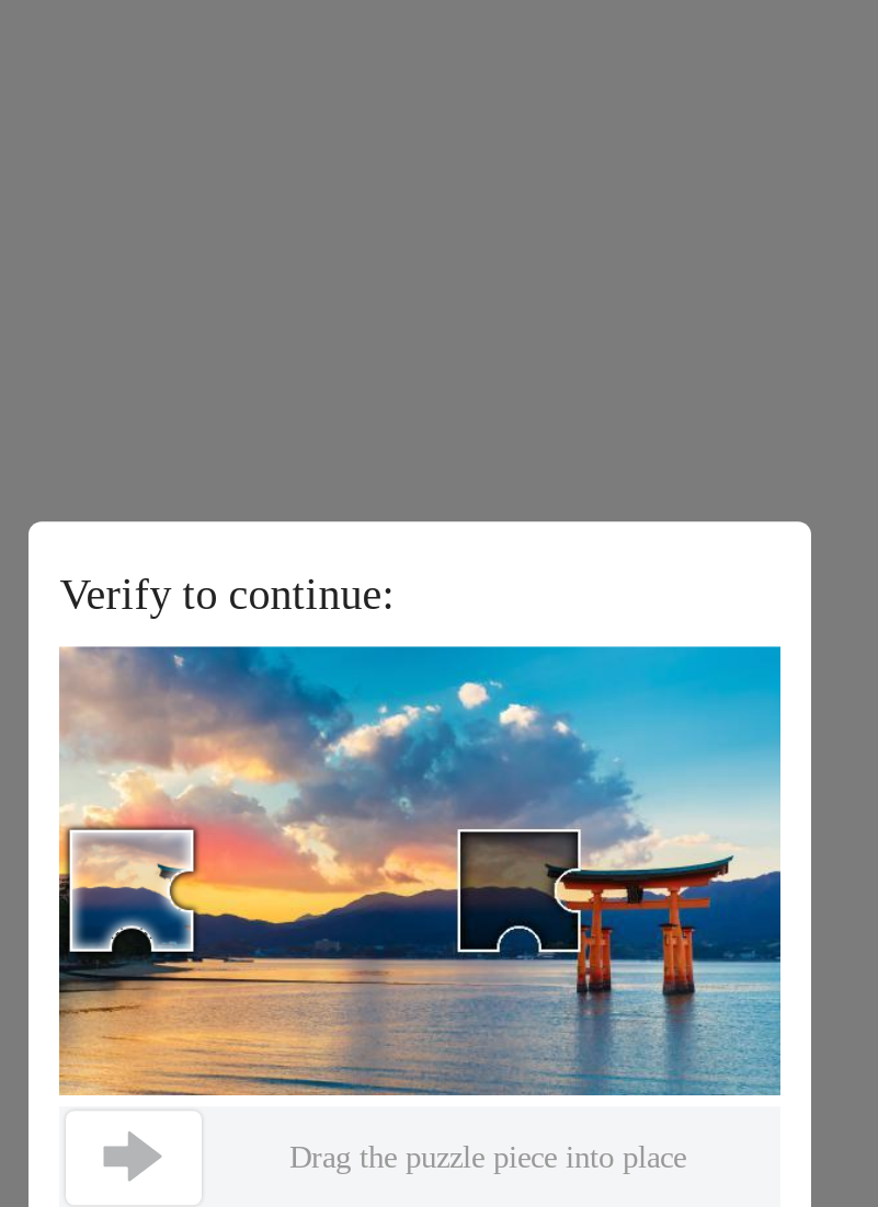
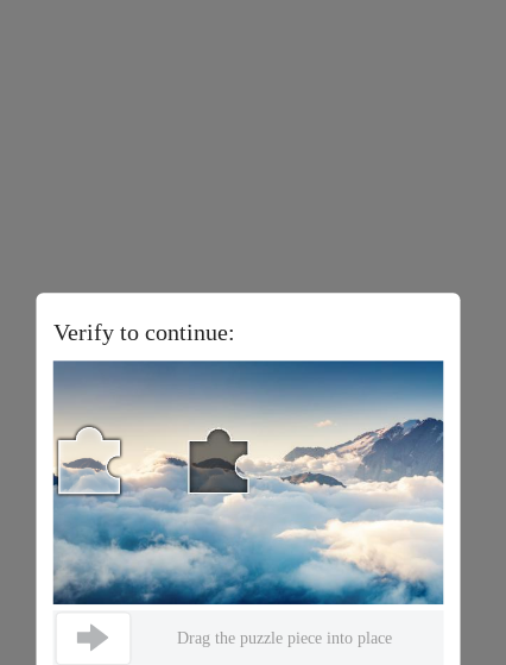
[58,646,784,1097] [image] -> [51,360,444,606] [image]

